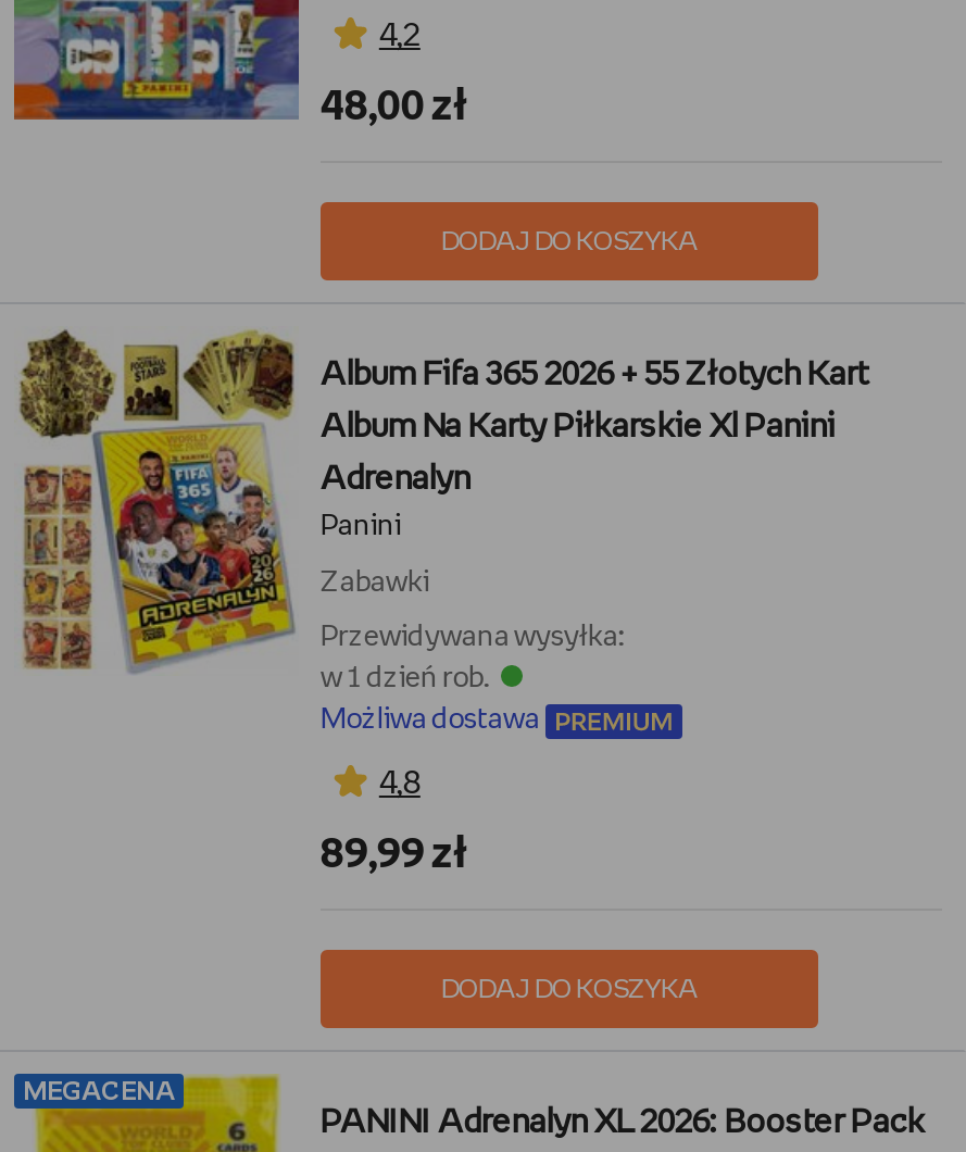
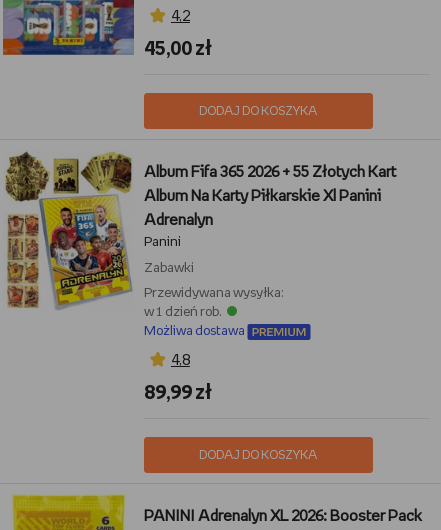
[320,87,468,128] 48,00 zł -> [144,40,212,59] 45,00 zł
[23,1080,175,1104] MEGACENA -> none

